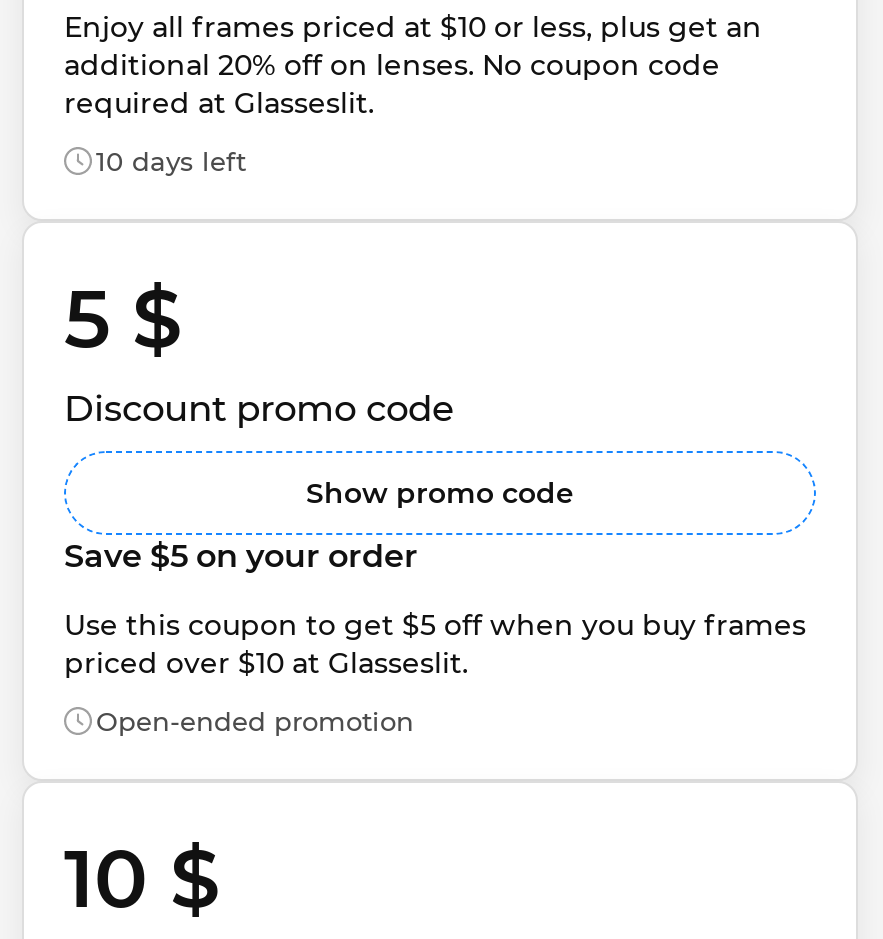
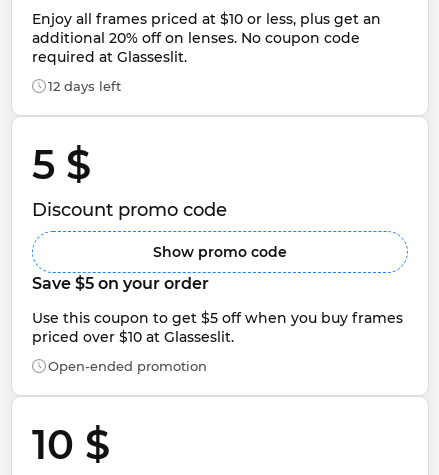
[96,145,246,177] 10 days left -> [48,78,121,94] 12 days left

